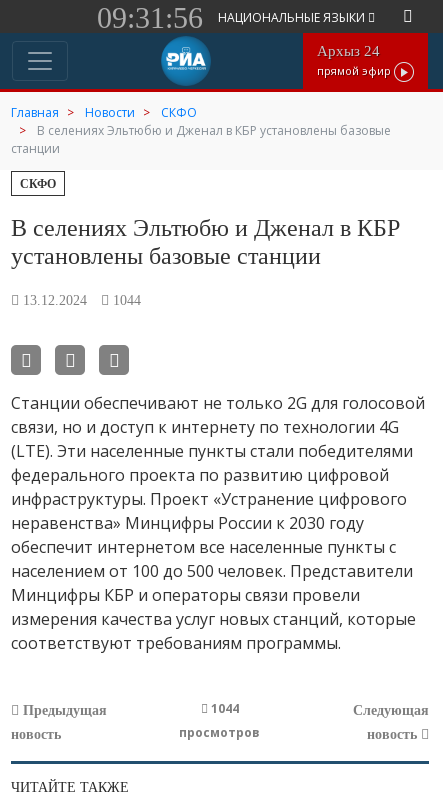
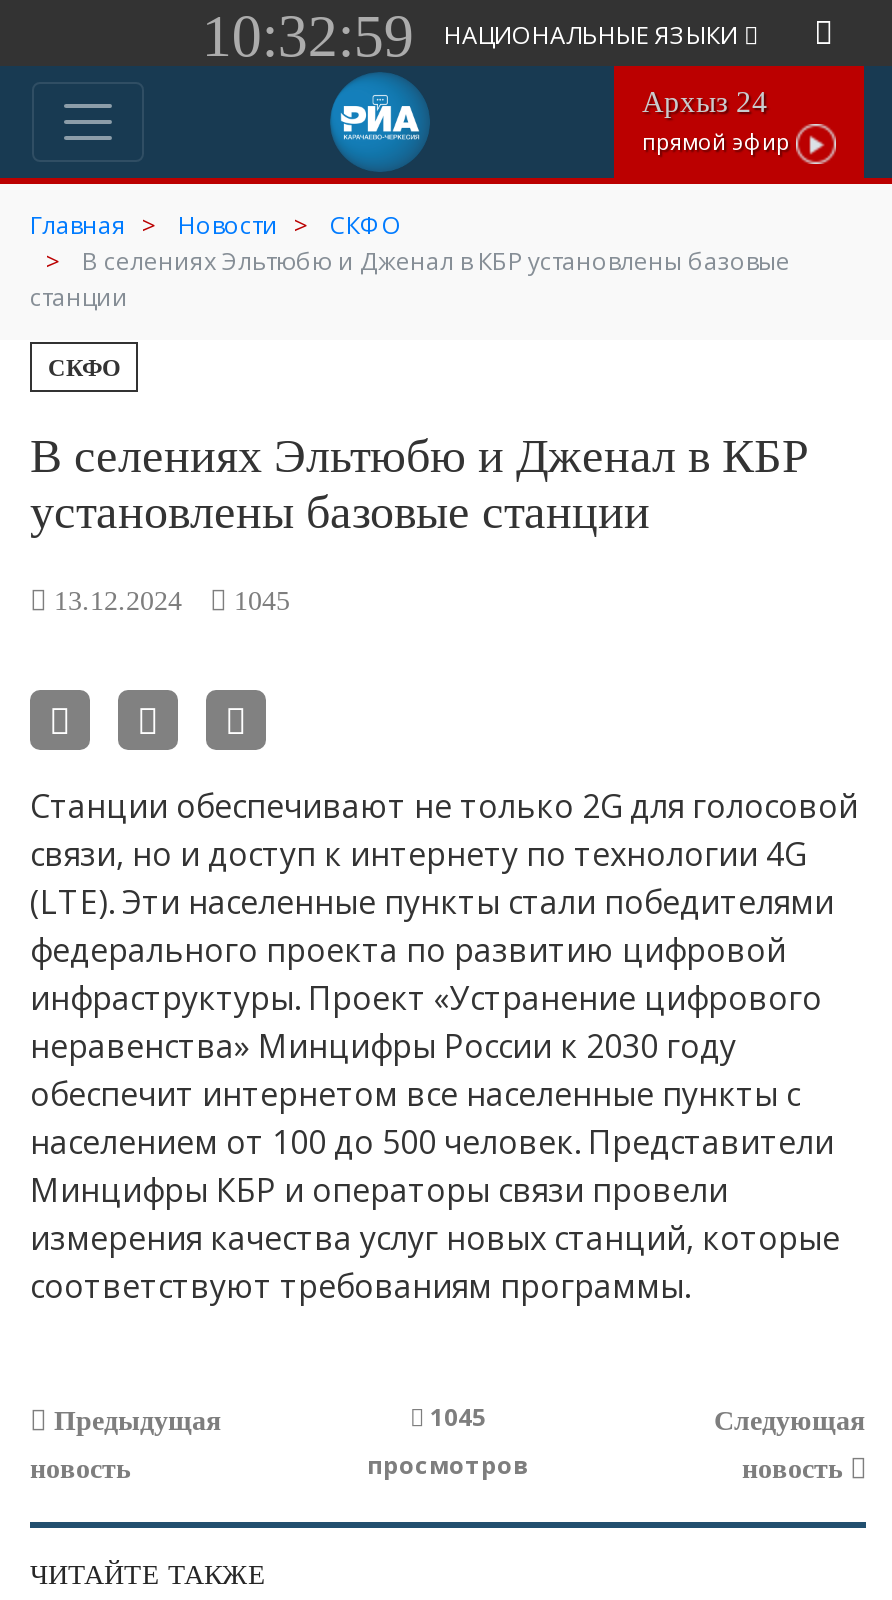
[97,1,368,34] 09:31:56 НАЦИОНАЛЬНЫЕ ЯЗЫКИ -> [202,1,744,67] 10:32:59 НАЦИОНАЛЬНЫЕ ЯЗЫКИ
[19,293,141,308] 13.12.2024 1044 -> [46,587,290,617] 13.12.2024 1045
[208,700,239,717] 1044 -> [424,1401,486,1435] 1045

